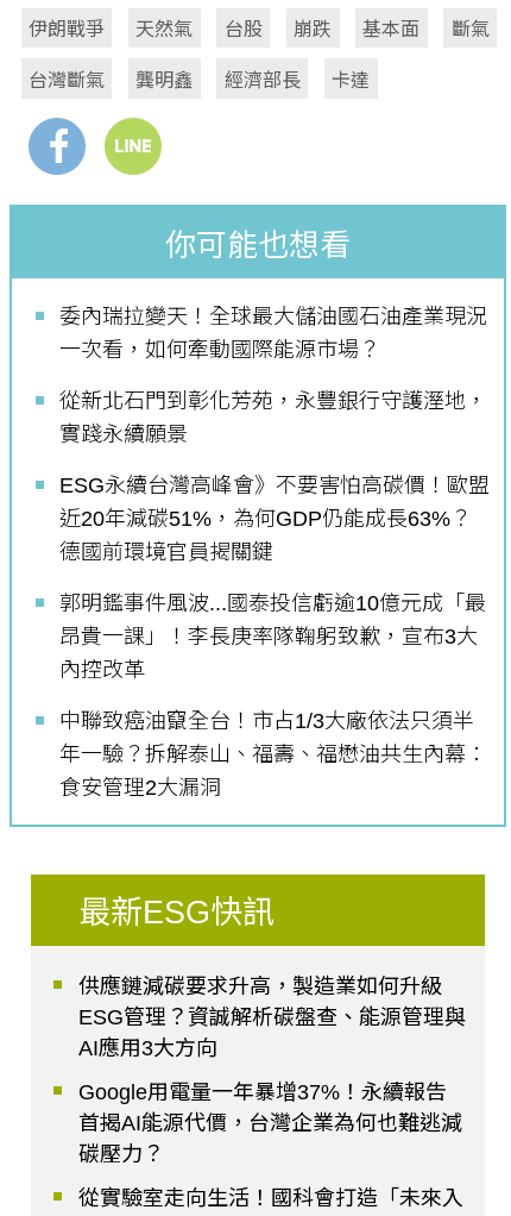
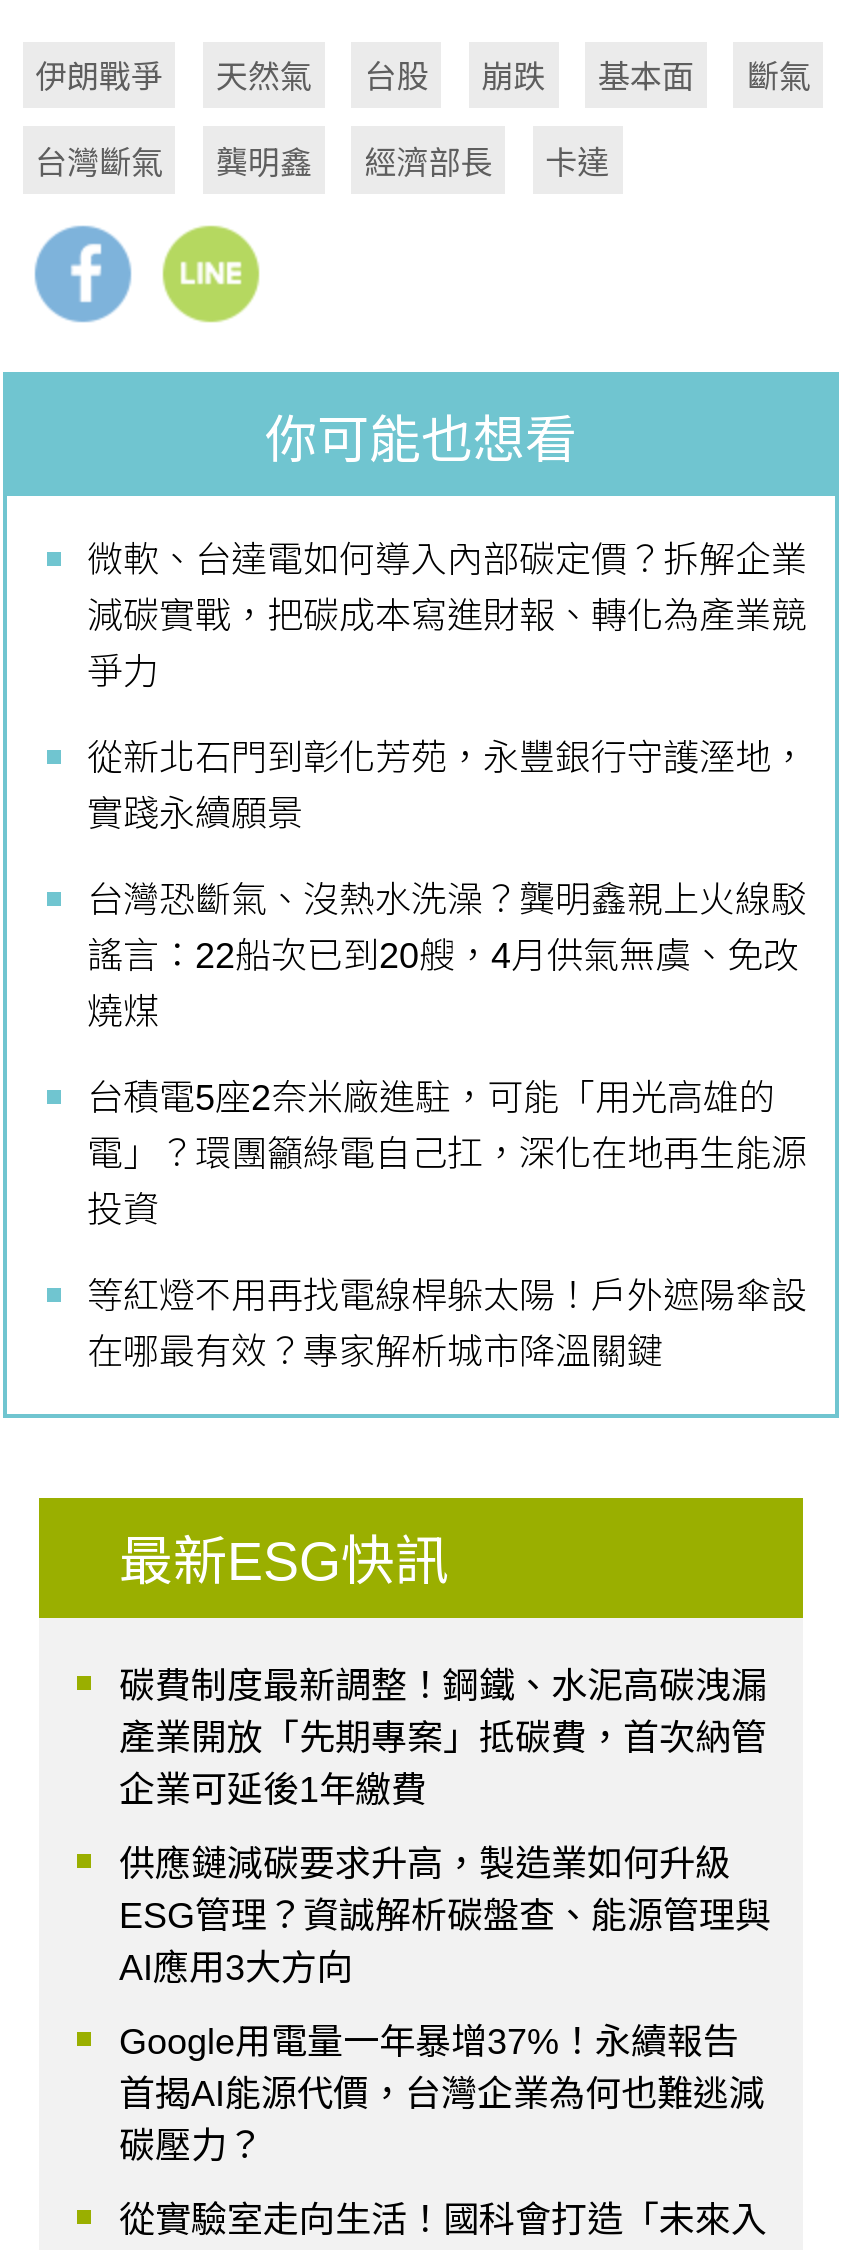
[59,305,487,362] 委內瑞拉變天！全球最大儲油國石油產業現況 | 一次看，如何牽動國際能源市場？ -> [87,541,807,693] 微軟、台達電如何導入內部碳定價？拆解企業 | 減碳實戰，把碳成本寫進財報、轉化為產業競 | 爭力
[59,474,490,564] ESG永續台灣高峰會》不要害怕高碳價！歐盟 | 近20年減碳51%，為何GDP仍能成長63%？ | 德國前環境官員揭關鍵 -> [87,881,807,1033] 台灣恐斷氣、沒熱水洗澡？龔明鑫親上火線駁 | 謠言：22船次已到20艘，4月供氣無虞、免改 | 燒煤
[59,592,486,682] 郭明鑑事件風波...國泰投信虧逾10億元成「最 | 昂貴一課」！李長庚率隊鞠躬致歉，宣布3大 | 內控改革 -> [87,1079,807,1231] 台積電5座2奈米廠進駐，可能「用光高雄的 | 電」？環團籲綠電自己扛，深化在地再生能源 | 投資
[59,710,487,800] 中聯致癌油竄全台！市占1/3大廠依法只須半 | 年一驗？拆解泰山、福壽、福懋油共生內幕： | 食安管理2大漏洞 -> [87,1277,807,1373] 等紅燈不用再找電線桿躲太陽！戶外遮陽傘設 | 在哪最有效？專家解析城市降溫關鍵
none -> [119,1667,767,1811] 碳費制度最新調整！鋼鐵、水泥高碳洩漏 | 產業開放「先期專案」抵碳費，首次納管 | 企業可延後1年繳費

